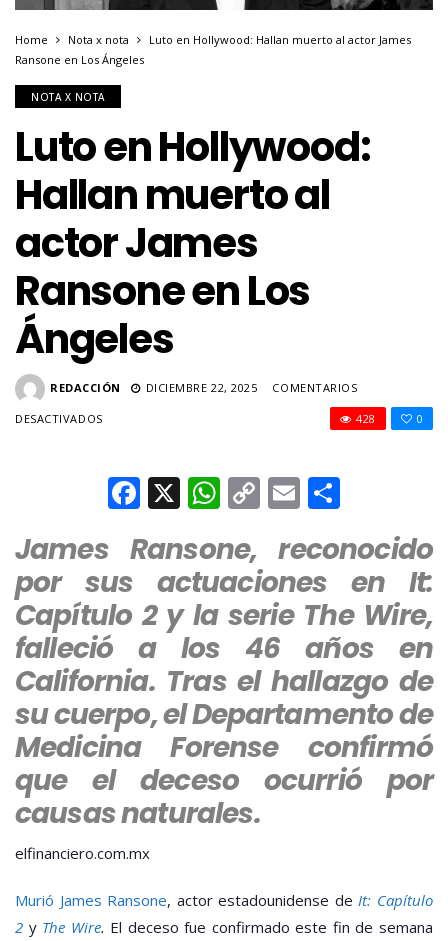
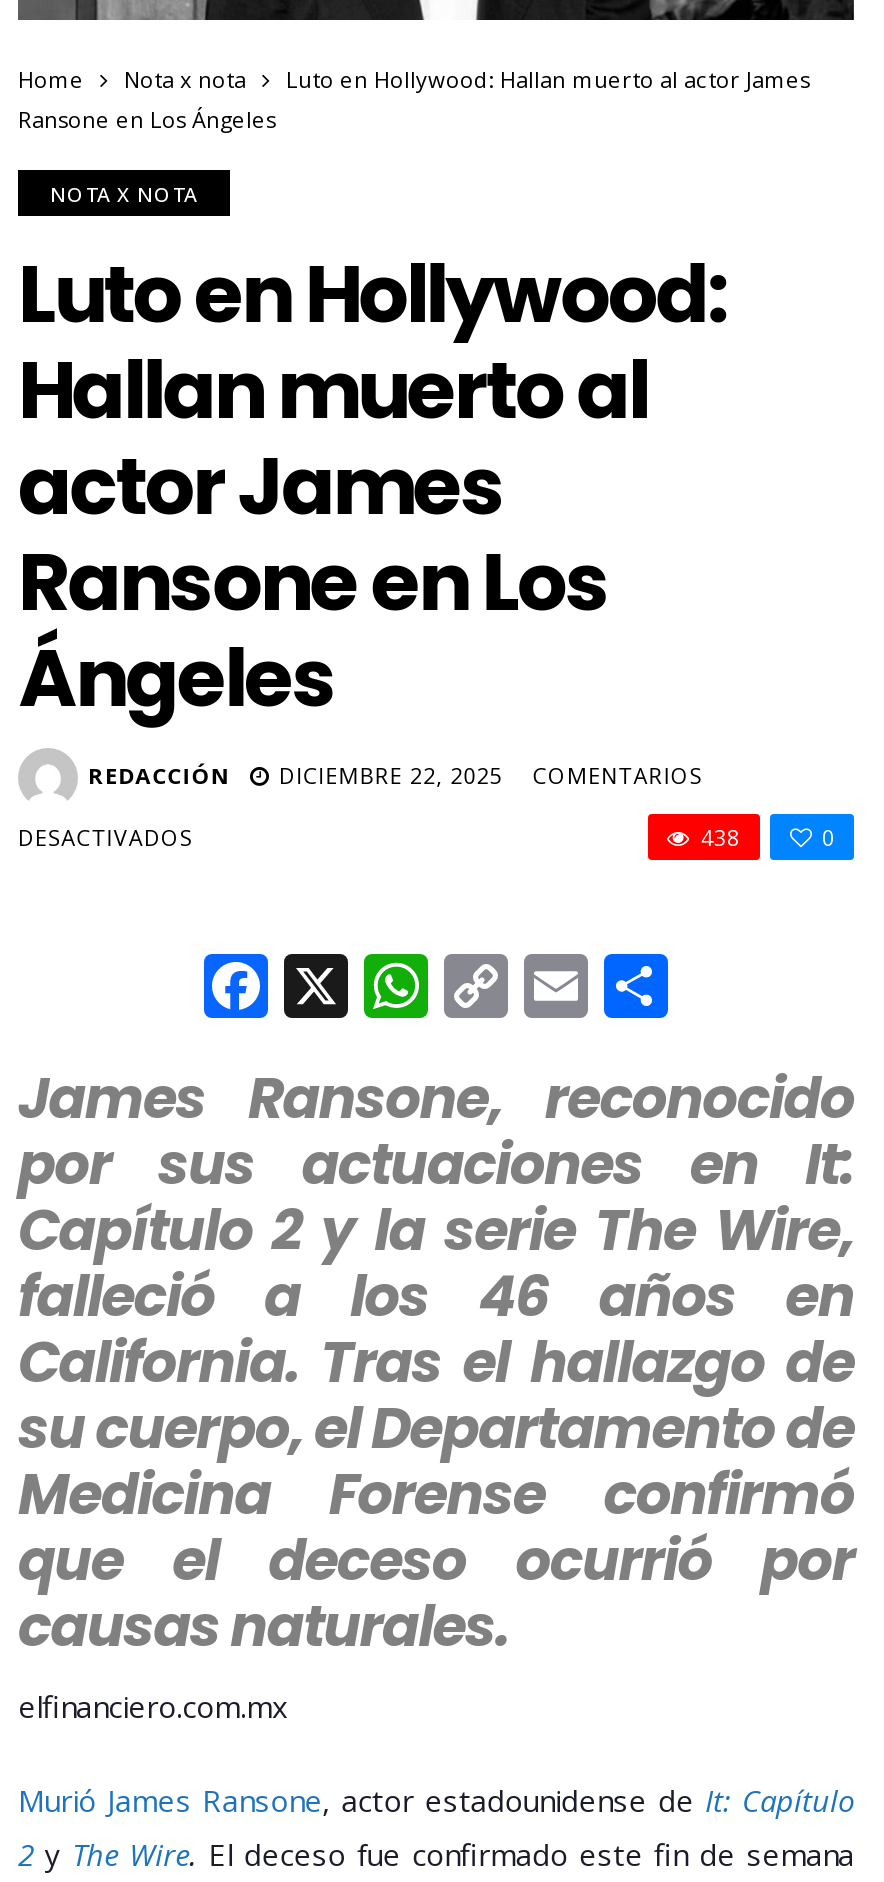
[356,411,376,426] 428 -> [701,822,740,852] 438

